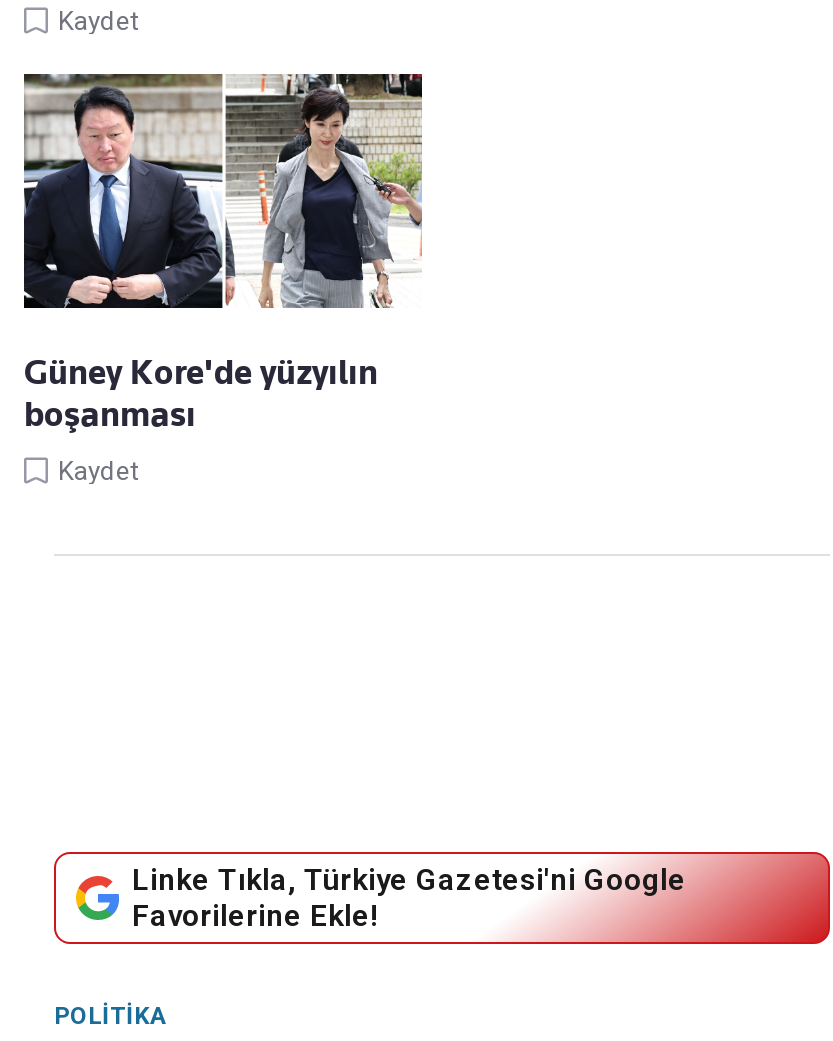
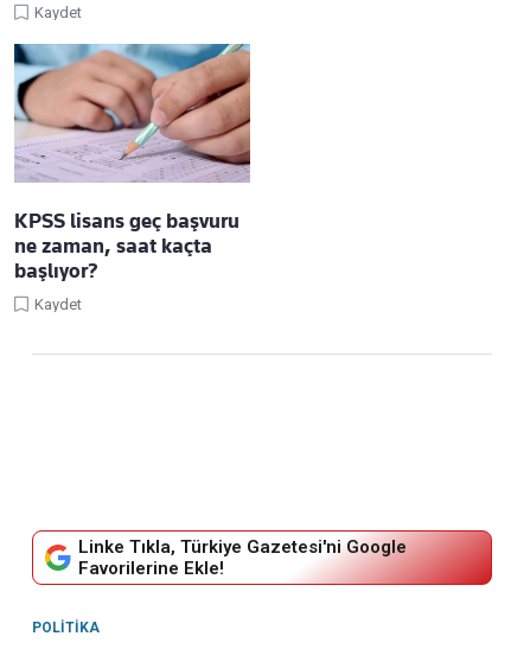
[22,72,424,434] [image] | Güney Kore'de yüzyılın | boşanması -> [13,43,251,282] [image] | KPSS lisans geç başvuru | ne zaman, saat kaçta | başlıyor?

